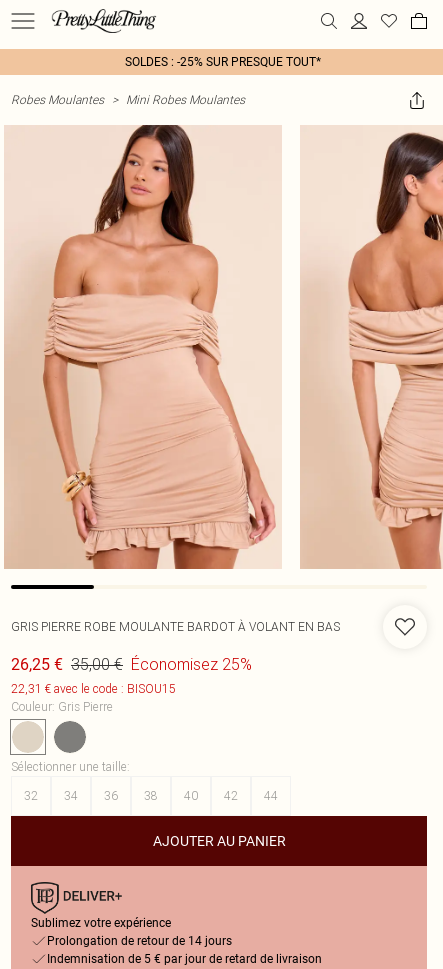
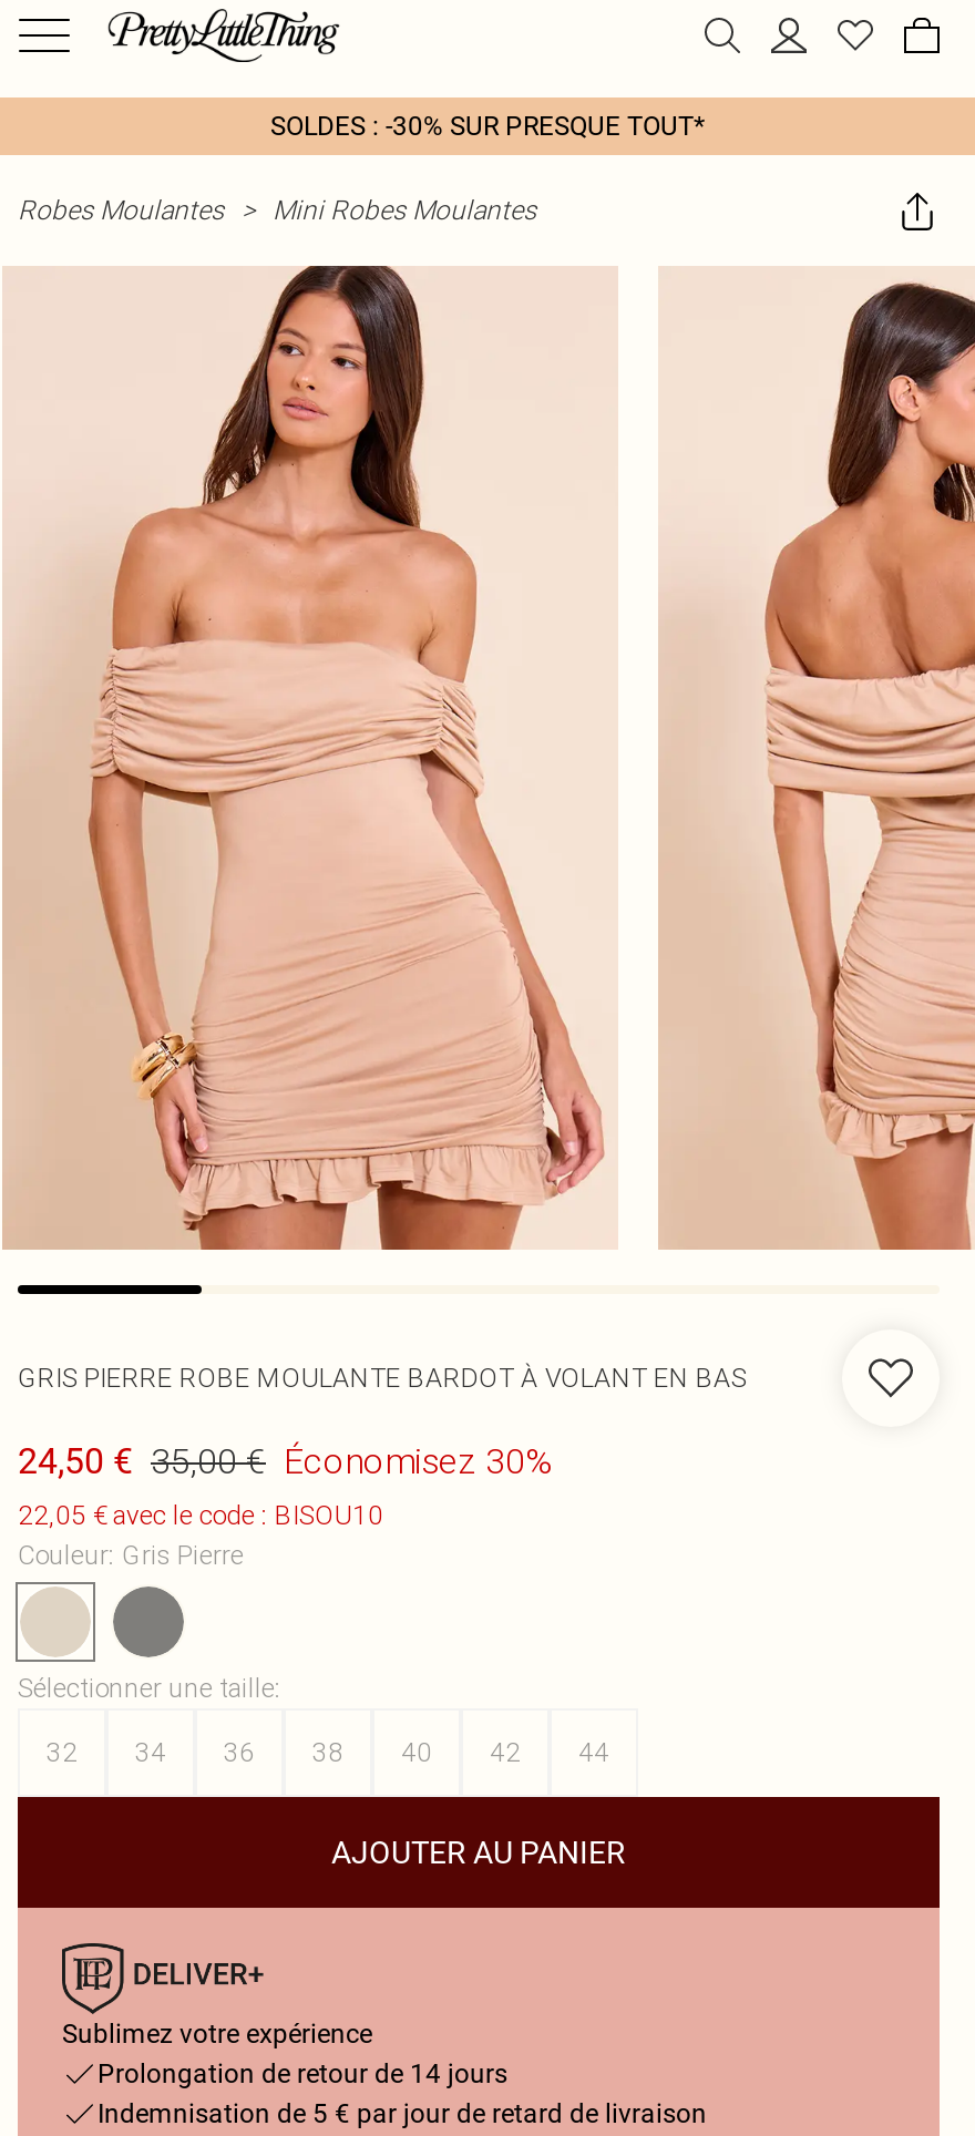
[125,55,321,69] SOLDES : -25% SUR PRESQUE TOUT* -> [270,111,705,142] SOLDES : -30% SUR PRESQUE TOUT*
[11,654,252,674] 26,25 € 35,00 € Économisez 25% -> [18,1438,552,1482] 24,50 € 35,00 € Économisez 30%
[11,681,176,696] 22,31 € avec le code : BISOU15 -> [18,1498,383,1531] 22,05 € avec le code : BISOU10

